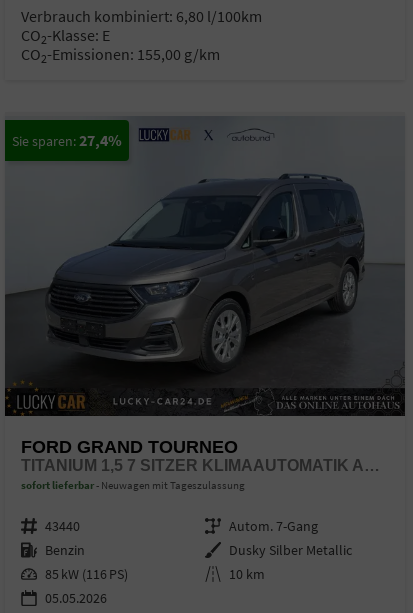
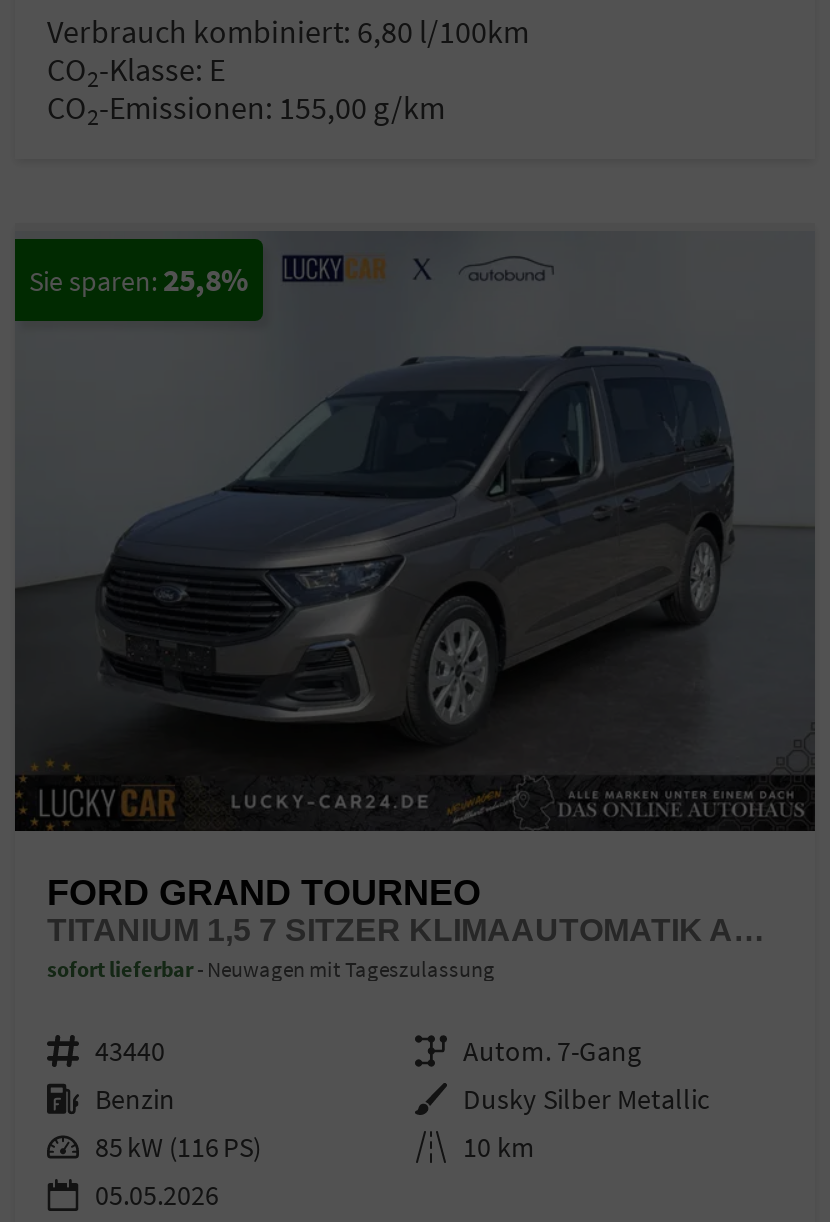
[79,130,122,150] 27,4% -> [163,258,249,298] 25,8%

